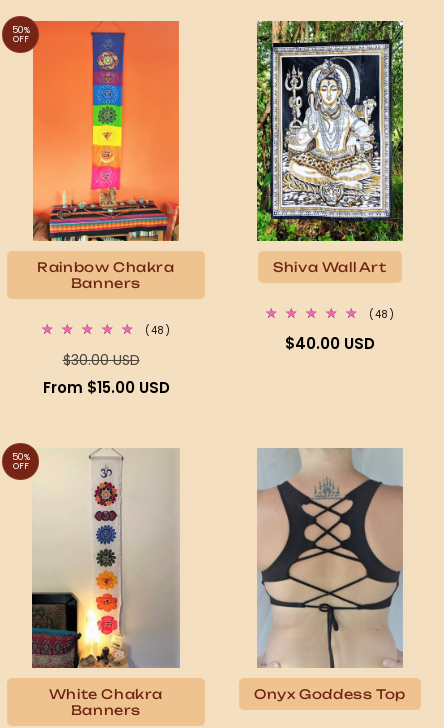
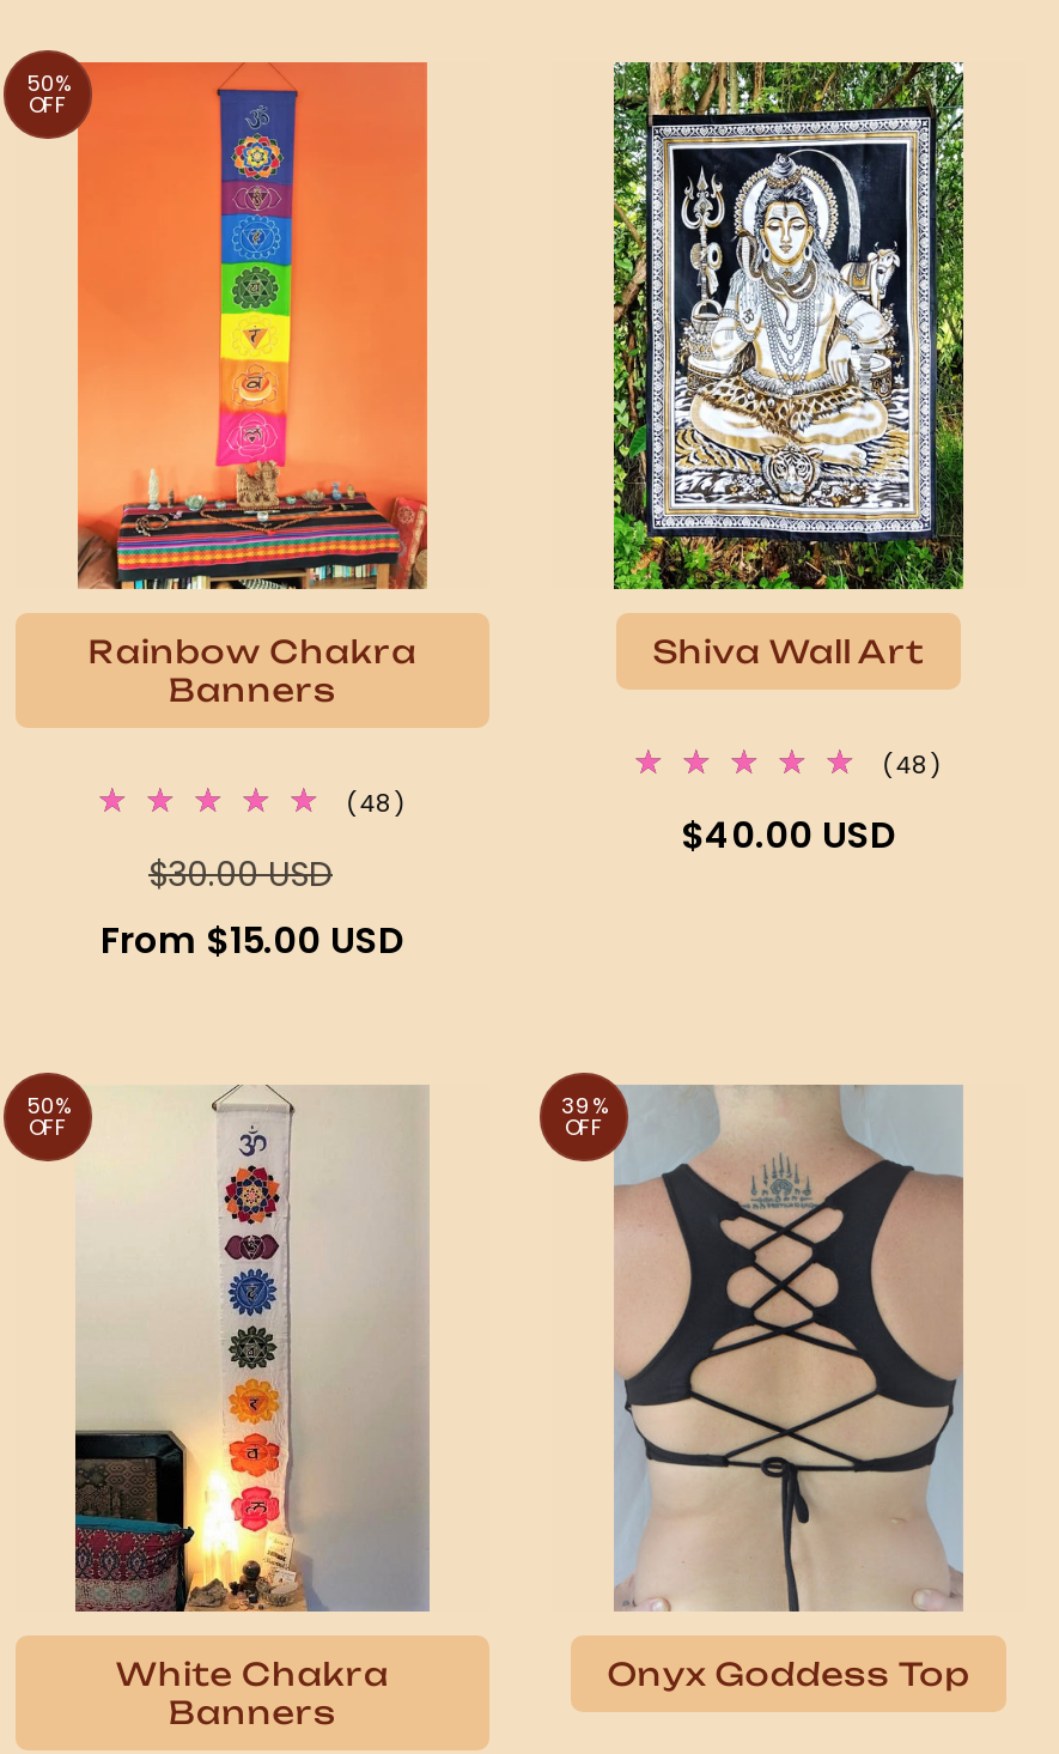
none -> [561,1091,607,1141] 39% | OFF

